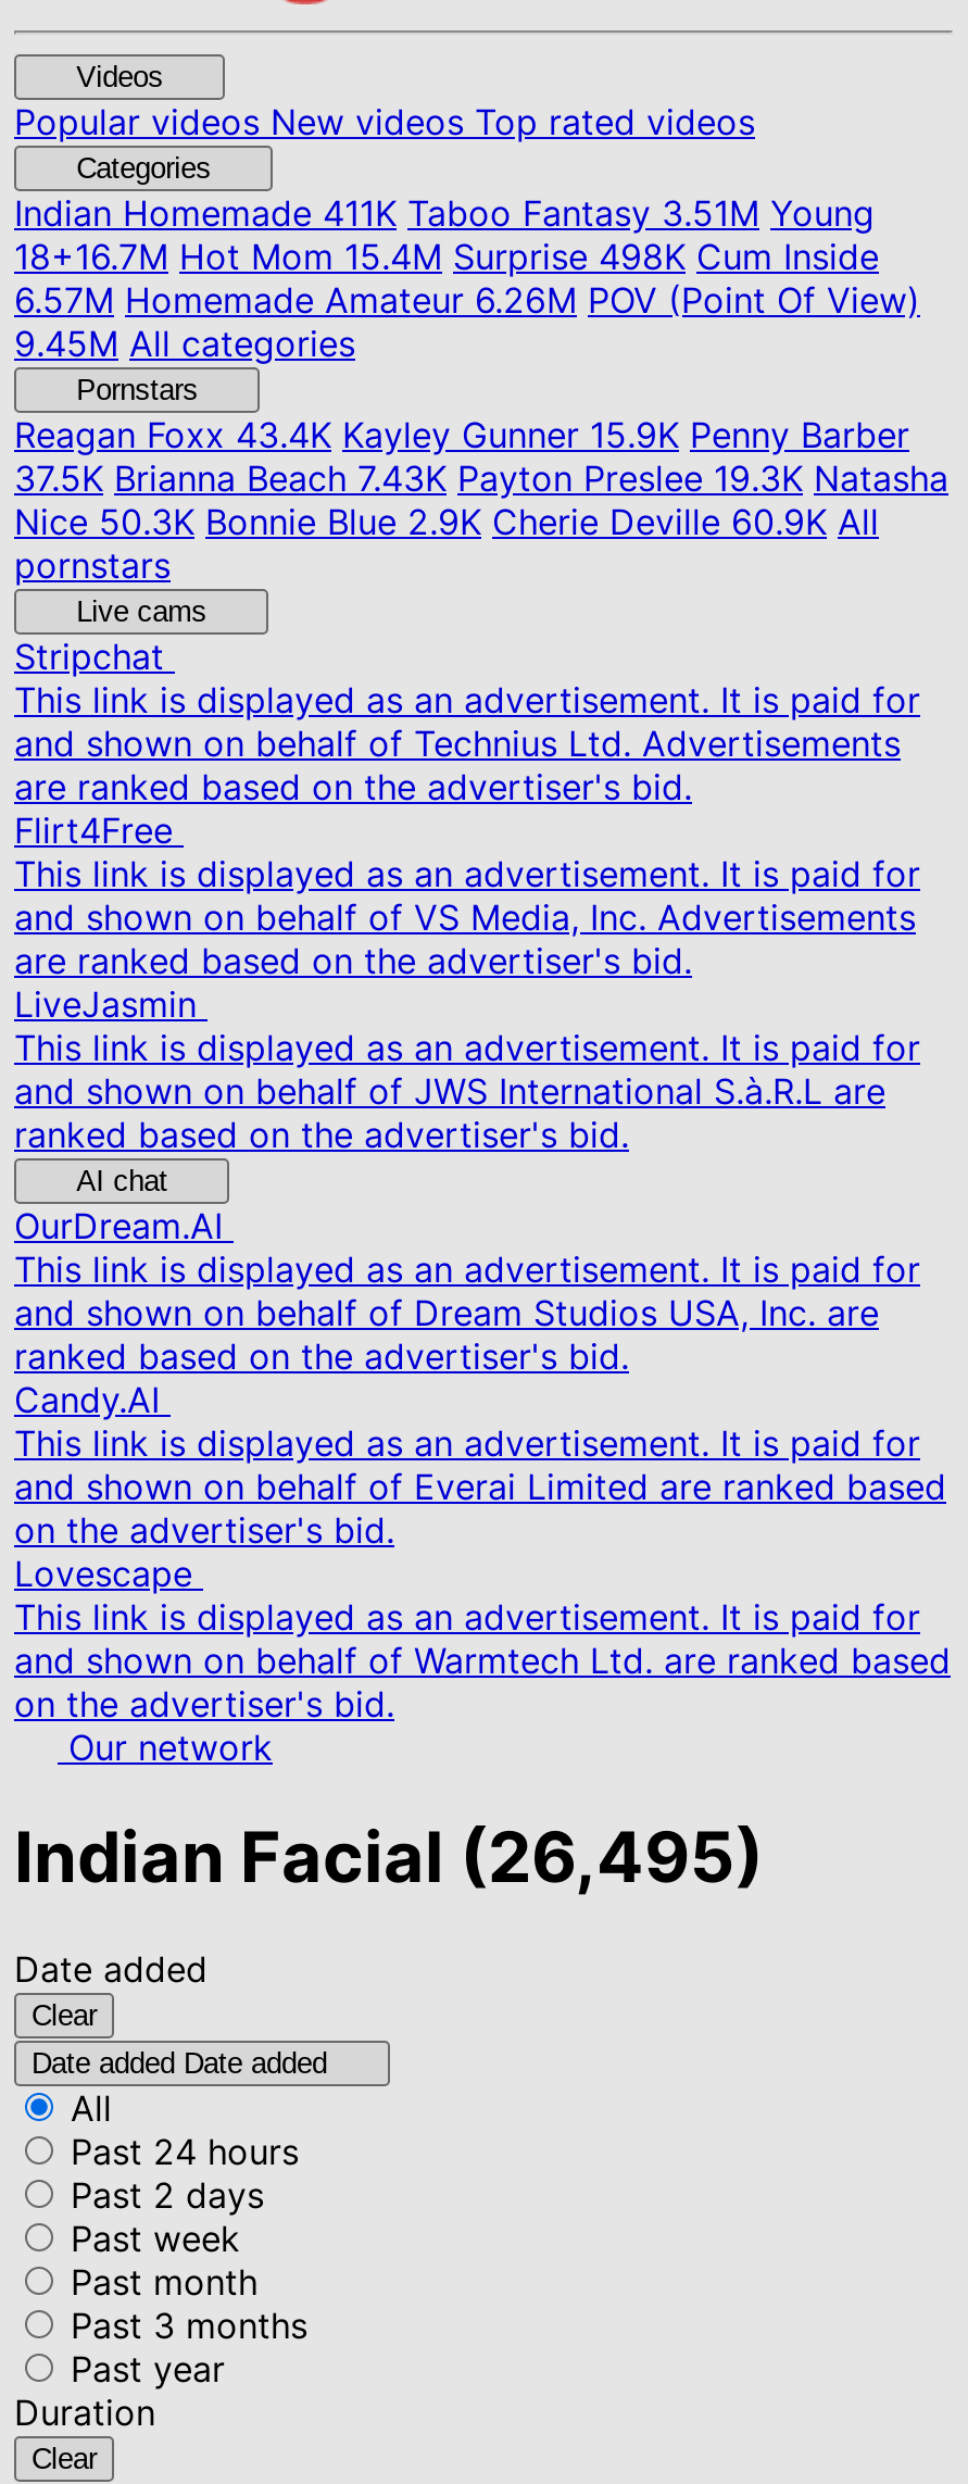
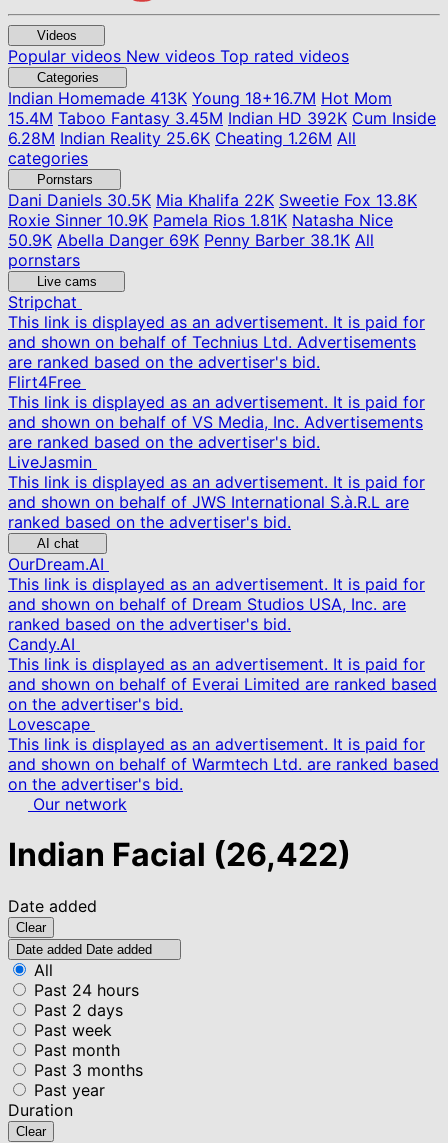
[14,191,920,365] Indian Homemade 411K Taboo Fantasy 3.51M Young | 18+16.7M Hot Mom 15.4M Surprise 498K Cum Inside | 6.57M Homemade Amateur 6.26M POV (Point Of View) | 9.45M All categories -> [8,88,436,168] Indian Homemade 413K Young 18+16.7M Hot Mom | 15.4M Taboo Fantasy 3.45M Indian HD 392K Cum Inside | 6.28M Indian Reality 25.6K Cheating 1.26M All | categories
[14,413,948,543] Reagan Foxx43.4K Kayley Gunner 15.9K Penny Barber | 37.5K Brianna Beach 7.43K Payton Preslee 19.3K Natasha | Nice 50.3K Bonnie Blue 2.9K Cherie Deville 60.9K All -> [8,190,417,250] Dani Daniels30.5K Mia Khalifa 22K Sweetie Fox 13.8K | Roxie Sinner 10.9K Pamela Rios 1.81K Natasha Nice | 50.9K Abella Danger 69K Penny Barber 38.1K All
[14,1816,764,1900] Indian Facial (26,495) -> [8,835,351,874] Indian Facial (26,422)

